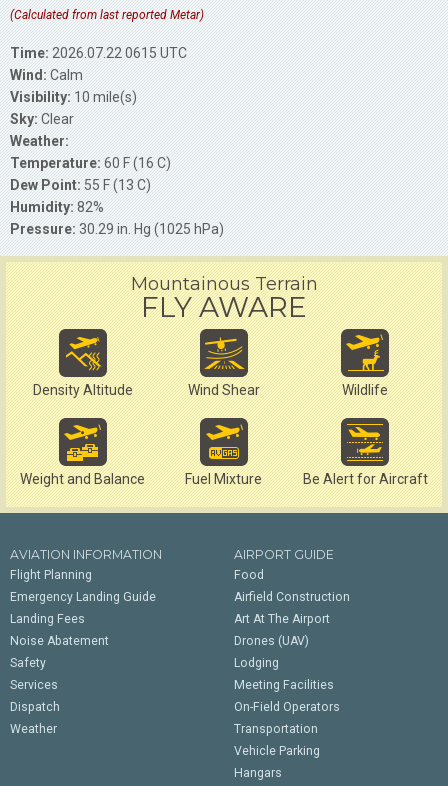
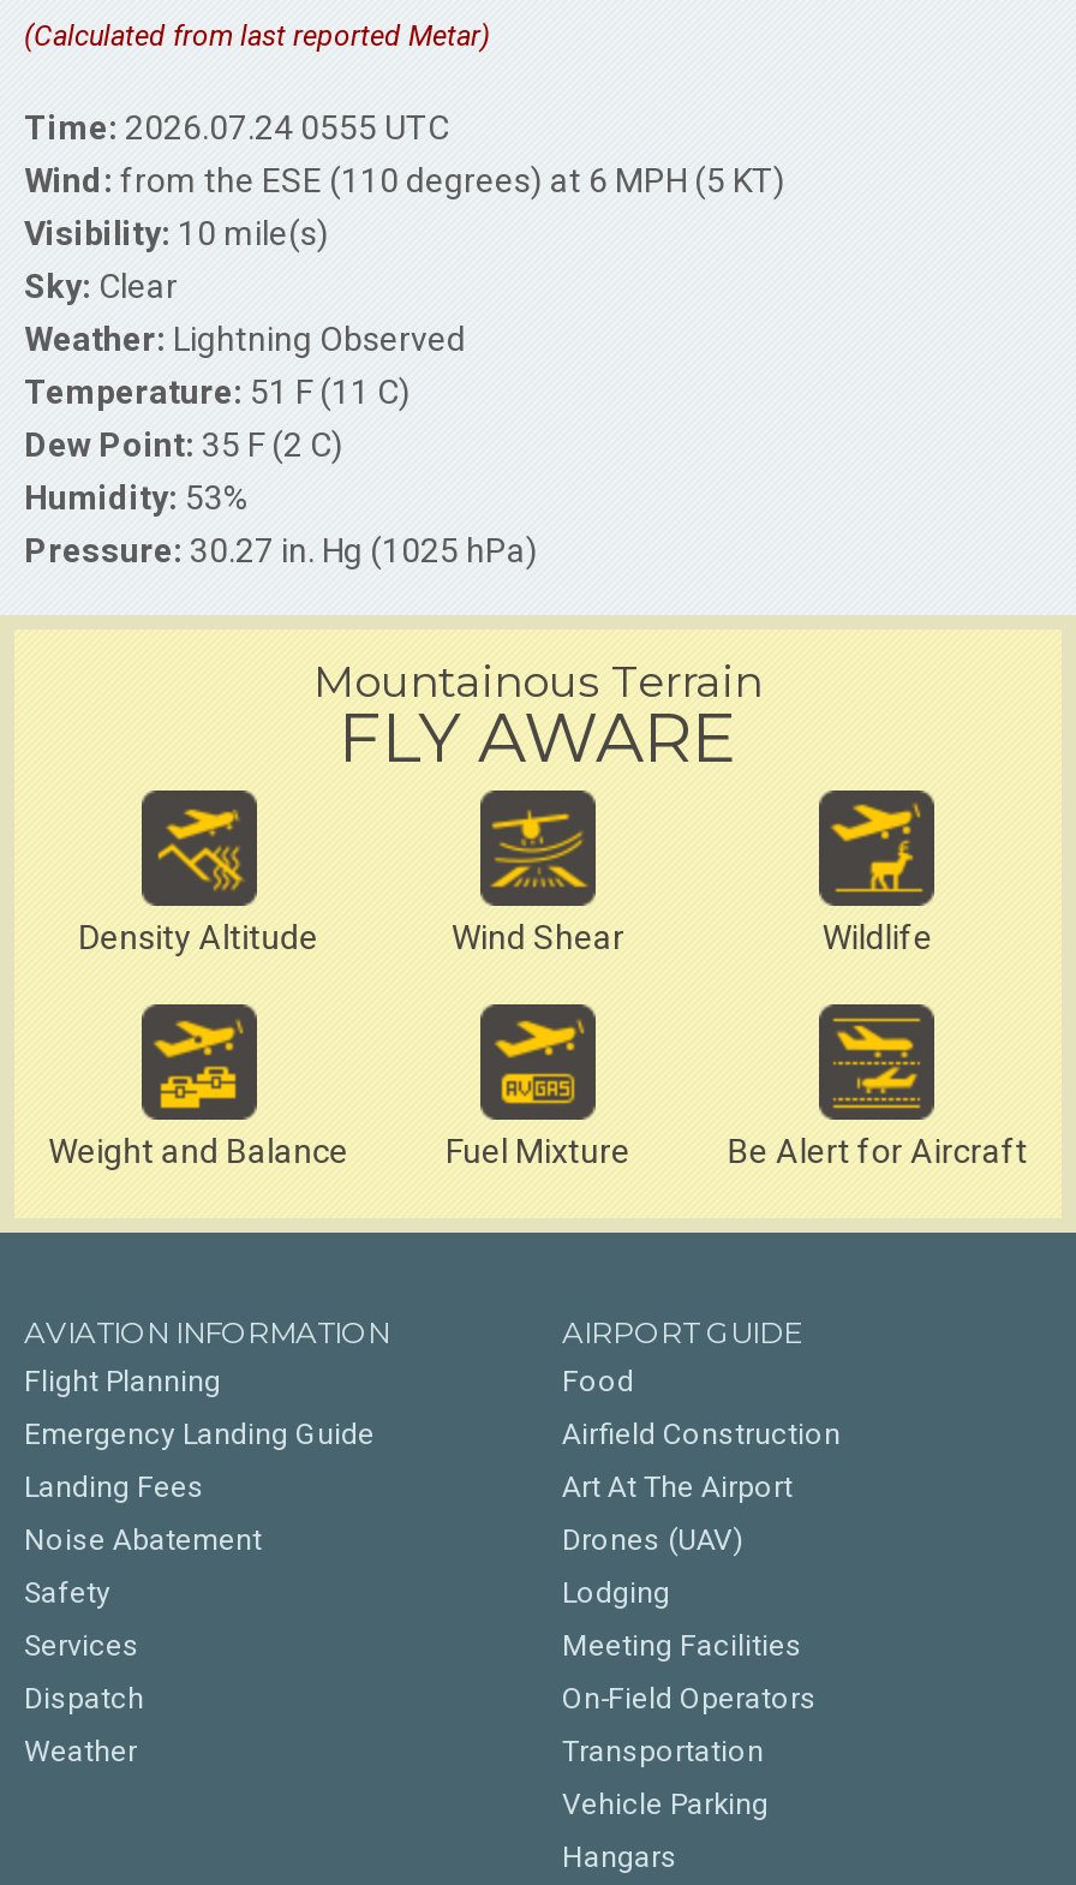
[10,45,187,83] Time: 2026.07.22 0615 UTC | Wind: Calm -> [24,107,785,199] Time: 2026.07.24 0555 UTC | Wind: from the ESE (110 degrees) at 6 MPH (5 KT)
[10,133,224,237] Weather: | Temperature: 60 F (16 C) | Dew Point: 55 F (13 C) | Humidity: 82% | Pressure: 30.29 in. Hg (1025 hPa) -> [24,319,538,569] Weather: Lightning Observed | Temperature: 51 F (11 C) | Dew Point: 35 F (2 C) | Humidity: 53% | Pressure: 30.27 in. Hg (1025 hPa)

